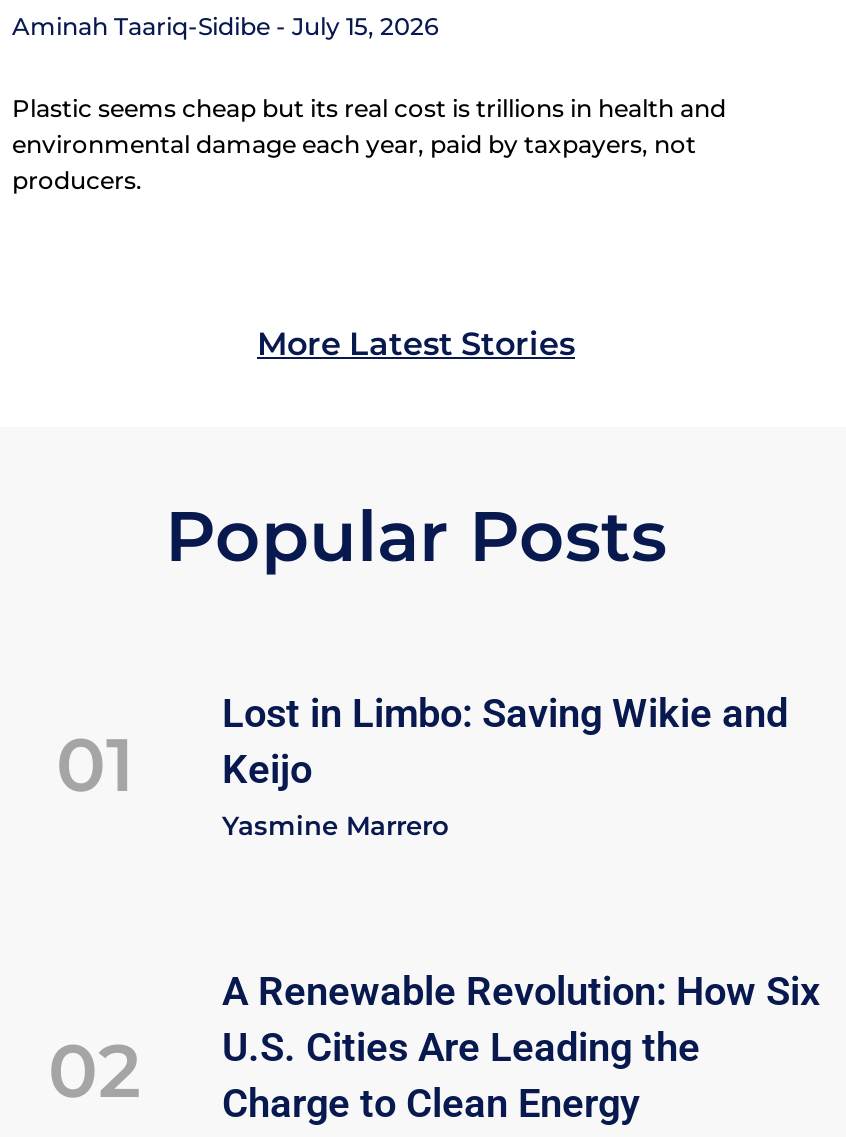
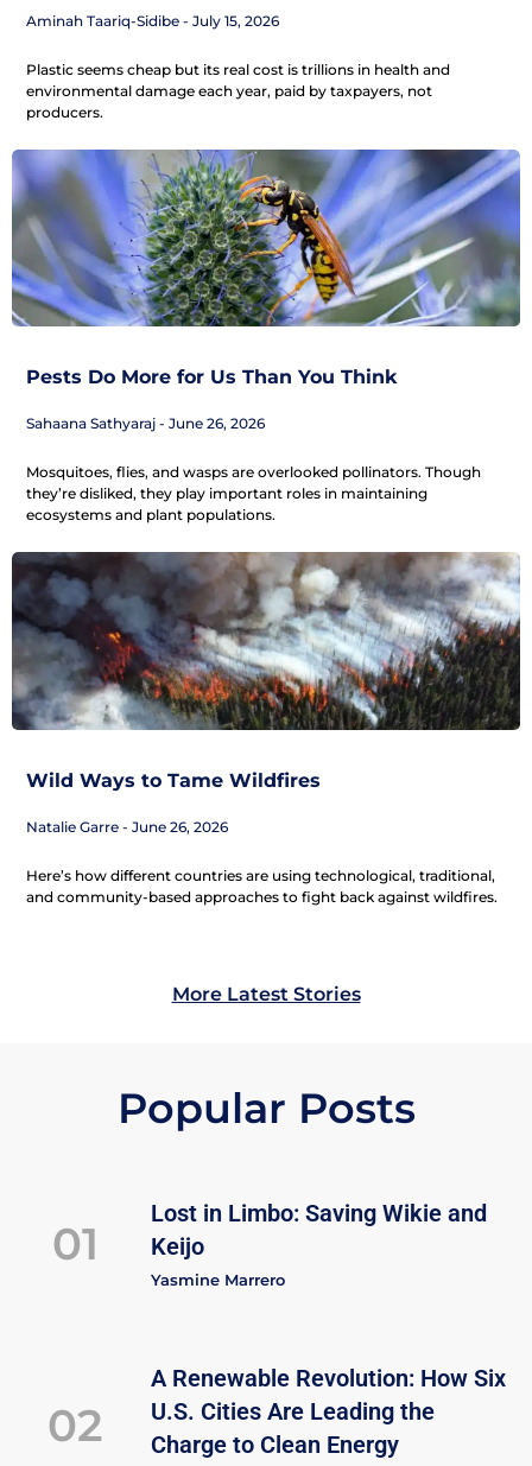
none -> [11,148,521,524] [image] | Pests Do More for Us Than You Think | Sahaana Sathyaraj June 26, 2026 | Mosquitoes, flies, and wasps are overlooked pollinators. Though | they’re disliked, they play important roles in maintaining | ecosystems and plant populations.
none -> [11,551,521,906] [image] | Wild Ways to Tame Wildfires | Natalie Garre June 26, 2026 | Here’s how different countries are using technological, traditional, | and community-based approaches to fight back against wildfires.

